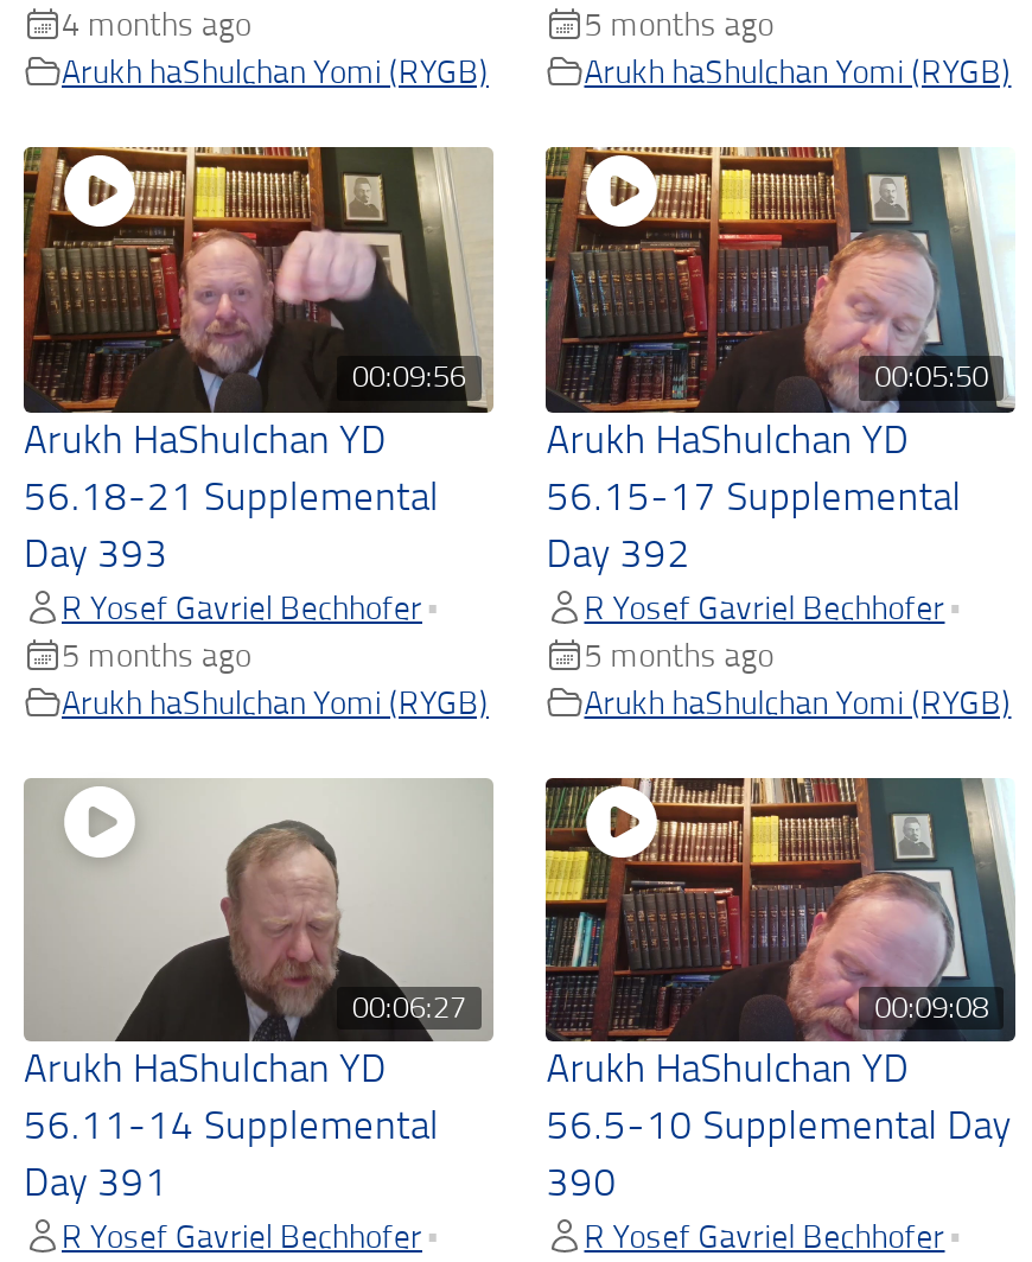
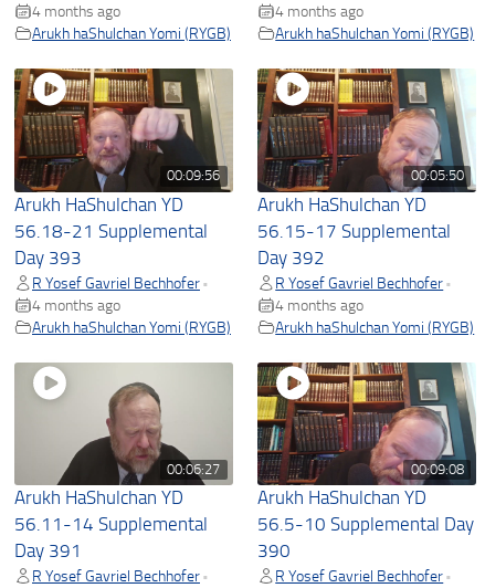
[584,5,774,42] 5 months ago -> [275,2,364,20] 4 months ago
[62,635,251,673] 5 months ago -> [32,296,120,314] 4 months ago
[584,635,774,673] 5 months ago -> [275,296,364,314] 4 months ago

